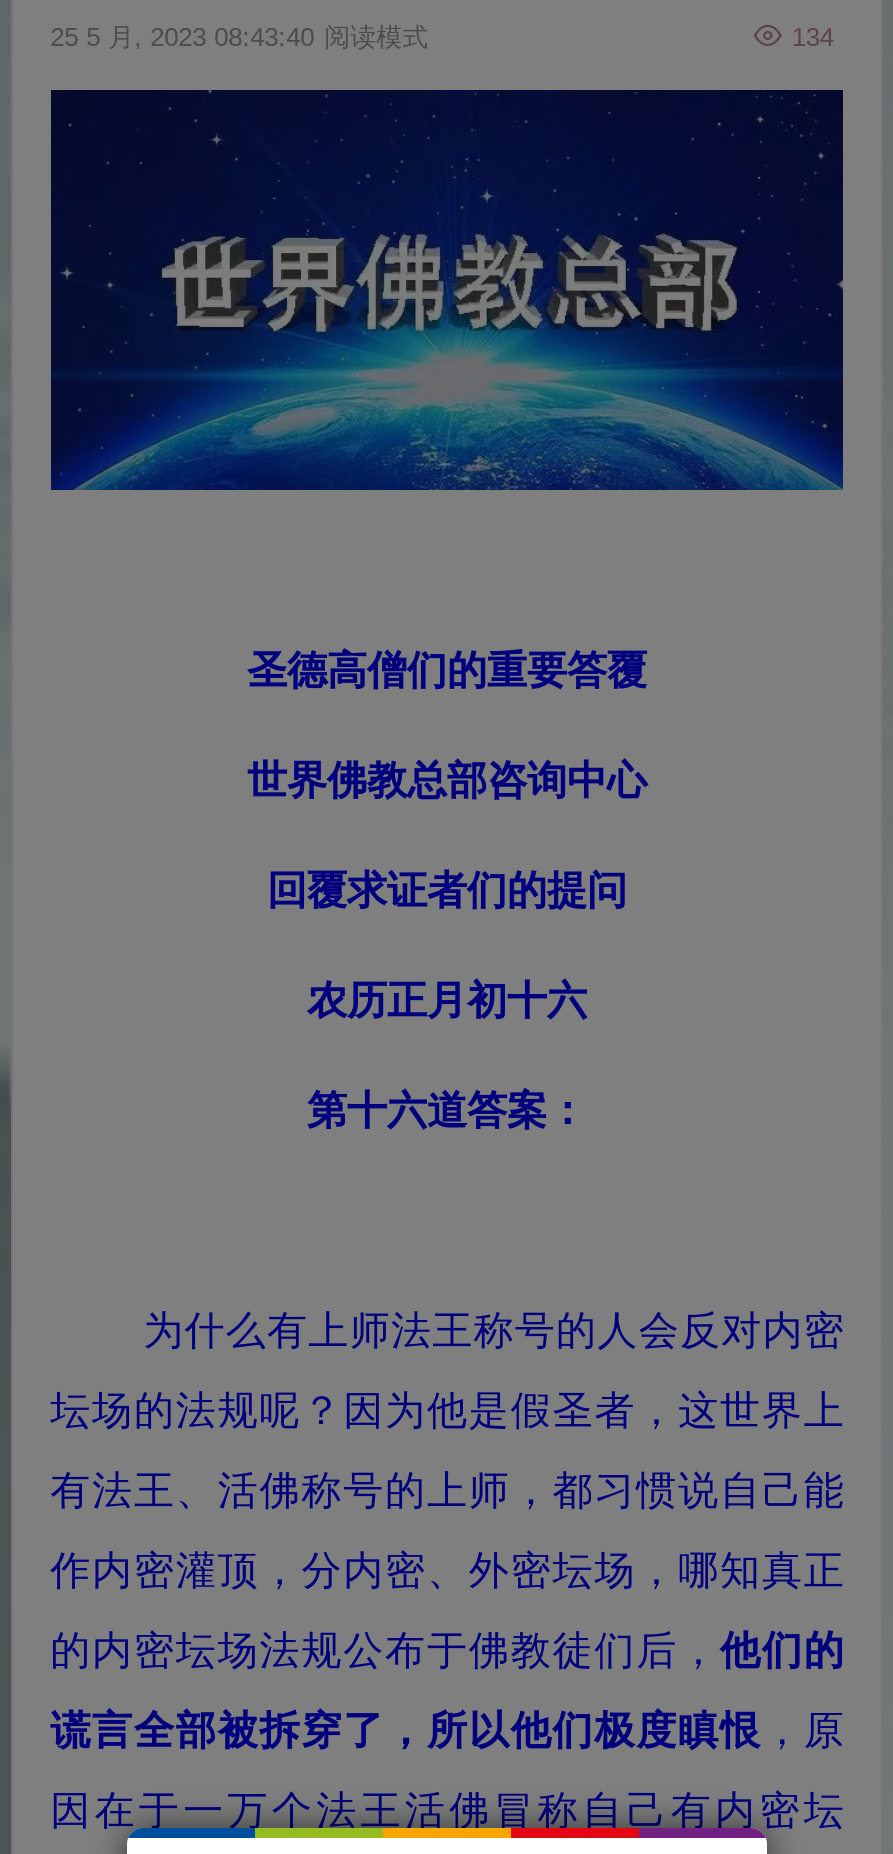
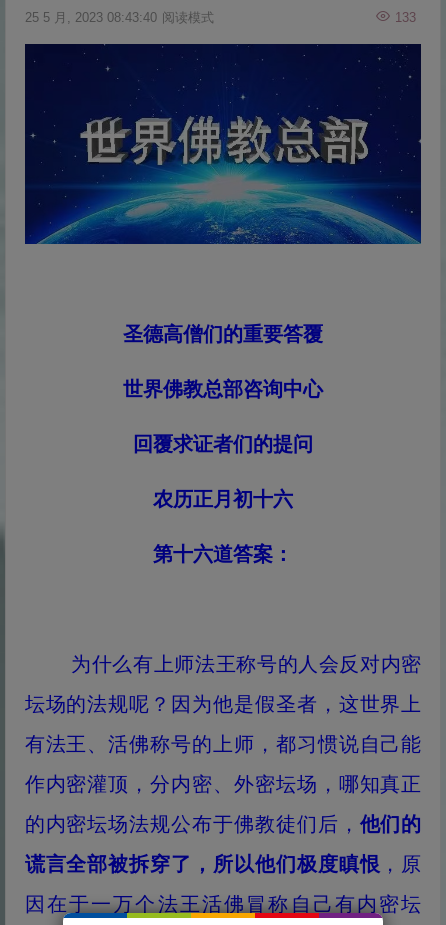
[792,22,834,52] 134 -> [395,10,416,25] 133

